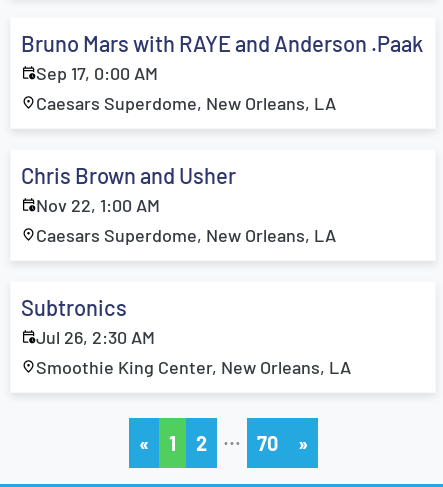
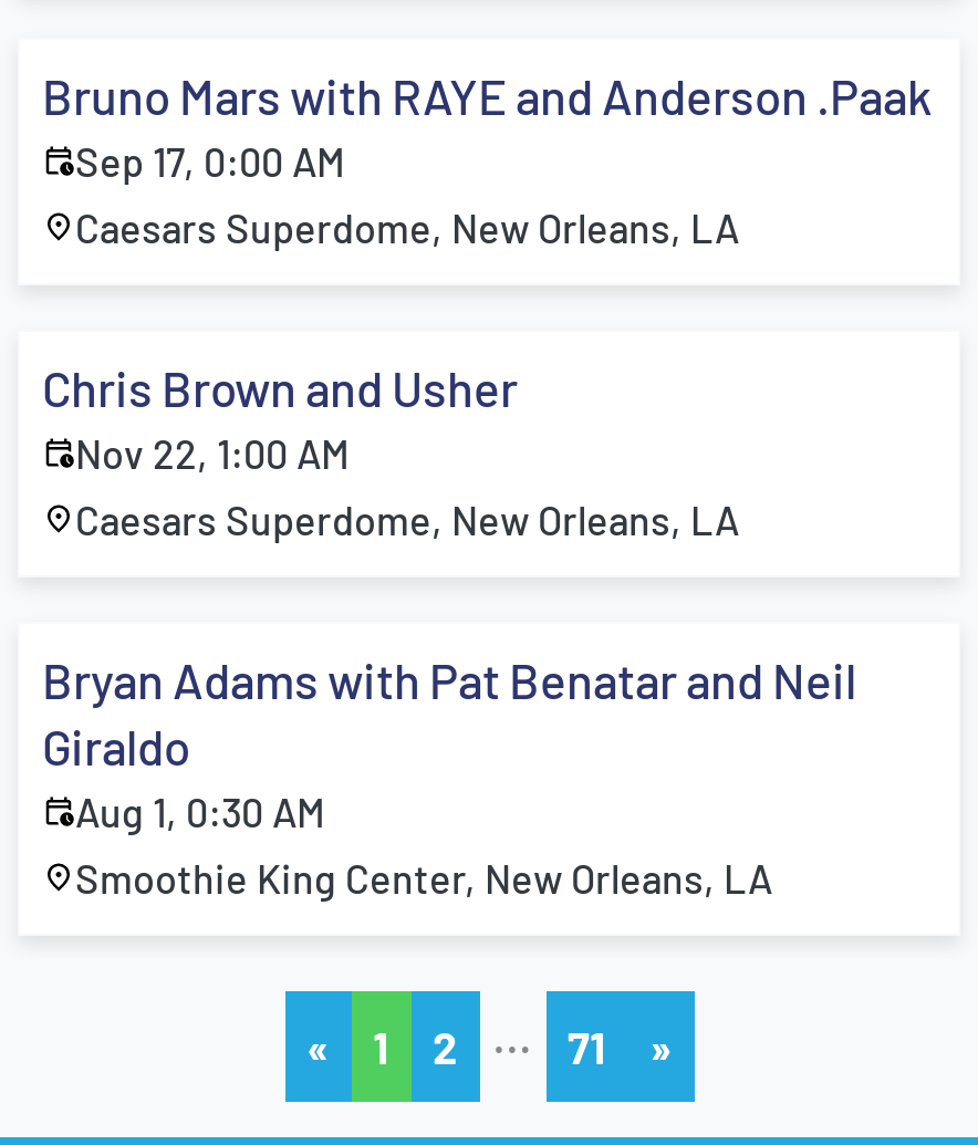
[21,294,155,348] Subtronics | Jul 26, 2:30 AM -> [42,651,856,837] Bryan Adams with Pat Benatar and Neil | Giraldo | Aug 1, 0:30 AM
[256,431,277,455] 70 -> [568,1020,605,1074] 71

